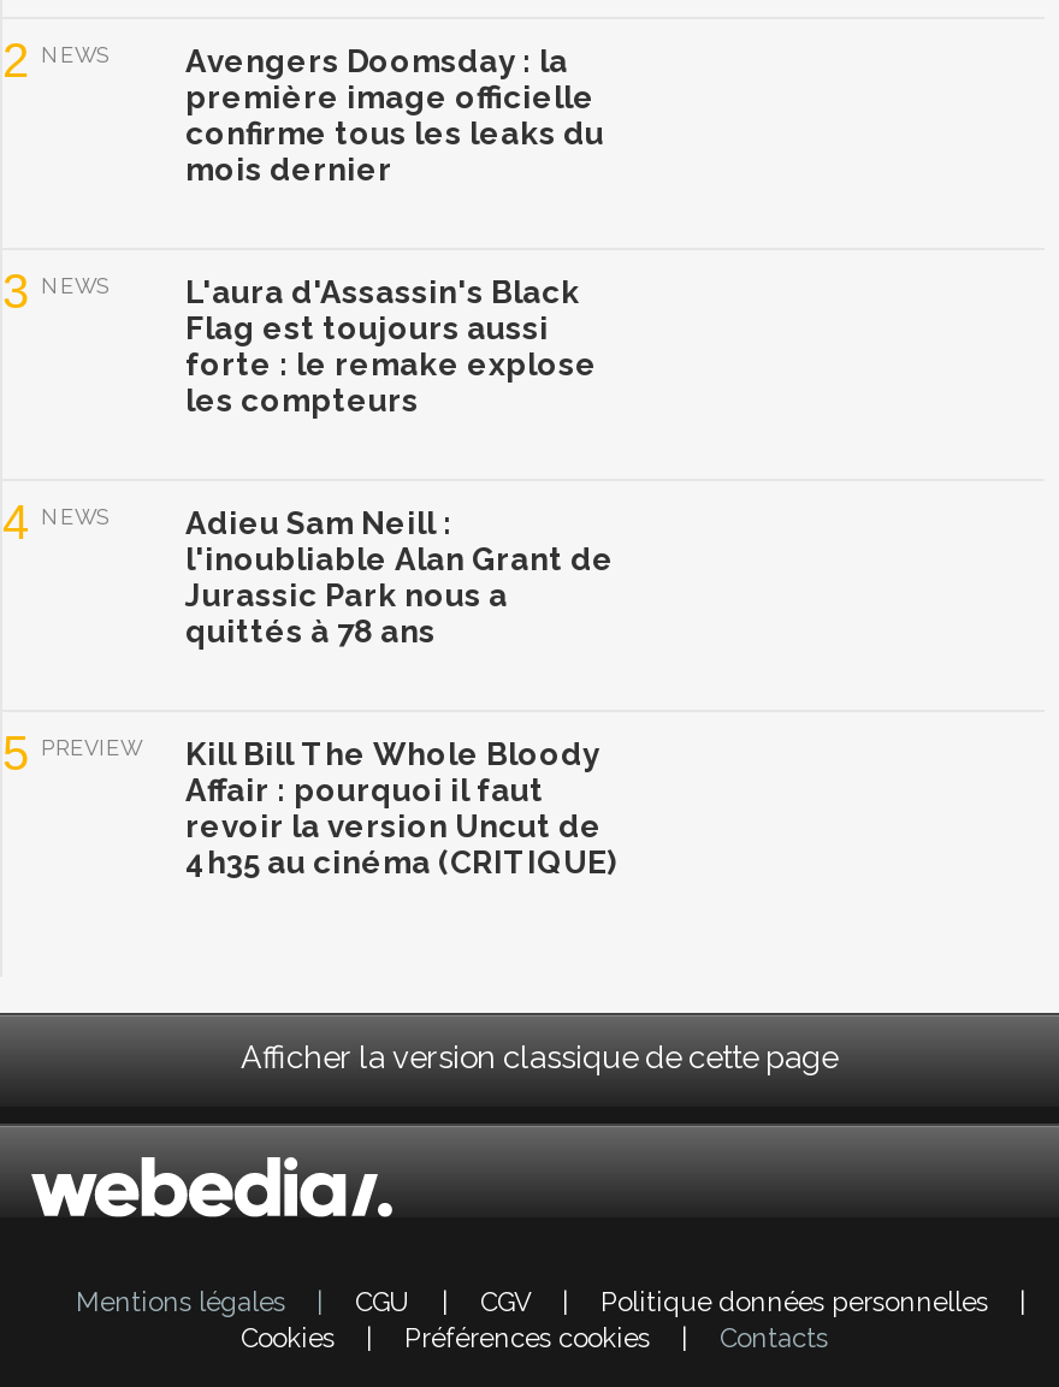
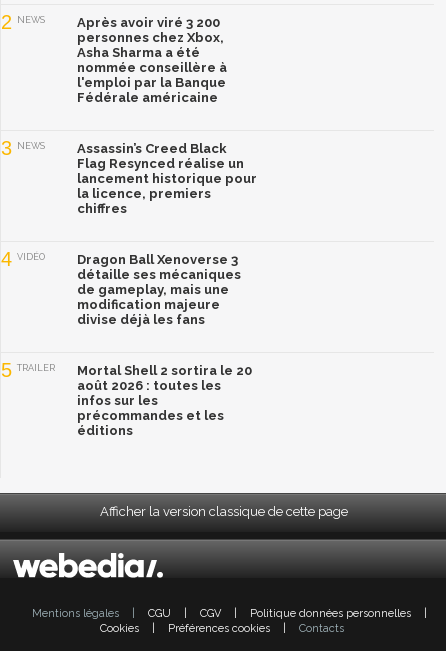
[185,43,604,187] Avengers Doomsday : la | première image officielle | confirme tous les leaks du | mois dernier -> [77,15,227,105] Après avoir viré 3 200 | personnes chez Xbox, | Asha Sharma a été | nommée conseillère à | l'emploi par la Banque | Fédérale américaine
[185,274,597,418] L'aura d'Assassin's Black | Flag est toujours aussi | forte : le remake explose | les compteurs -> [77,141,257,216] Assassin’s Creed Black | Flag Resynced réalise un | lancement historique pour | la licence, premiers | chiffres
[2,495,614,649] 4 NEWS | Adieu Sam Neill : | l'inoubliable Alan Grant de | Jurassic Park nous a | quittés à 78 ans -> [1,248,241,327] 4 VIDÉO | Dragon Ball Xenoverse 3 | détaille ses mécaniques | de gameplay, mais une | modification majeure | divise déjà les fans
[2,726,616,880] 5 PREVIEW | Kill Bill The Whole Bloody | Affair : pourquoi il faut | revoir la version Uncut de | 4h35 au cinéma (CRITIQUE) -> [1,359,252,438] 5 TRAILER | Mortal Shell 2 sortira le 20 | août 2026 : toutes les | infos sur les | précommandes et les | éditions

